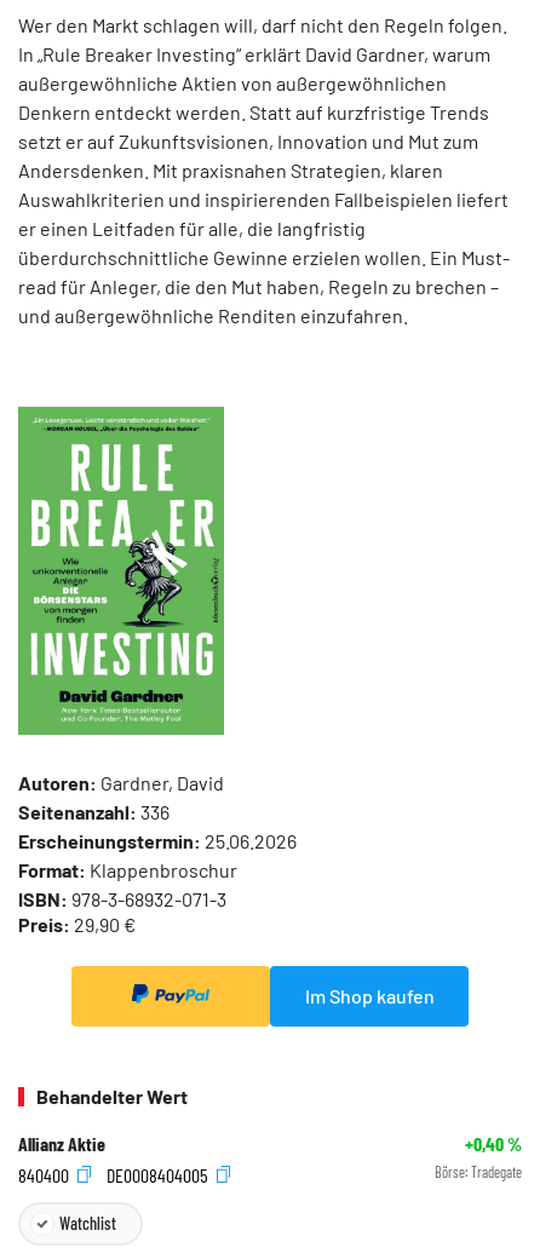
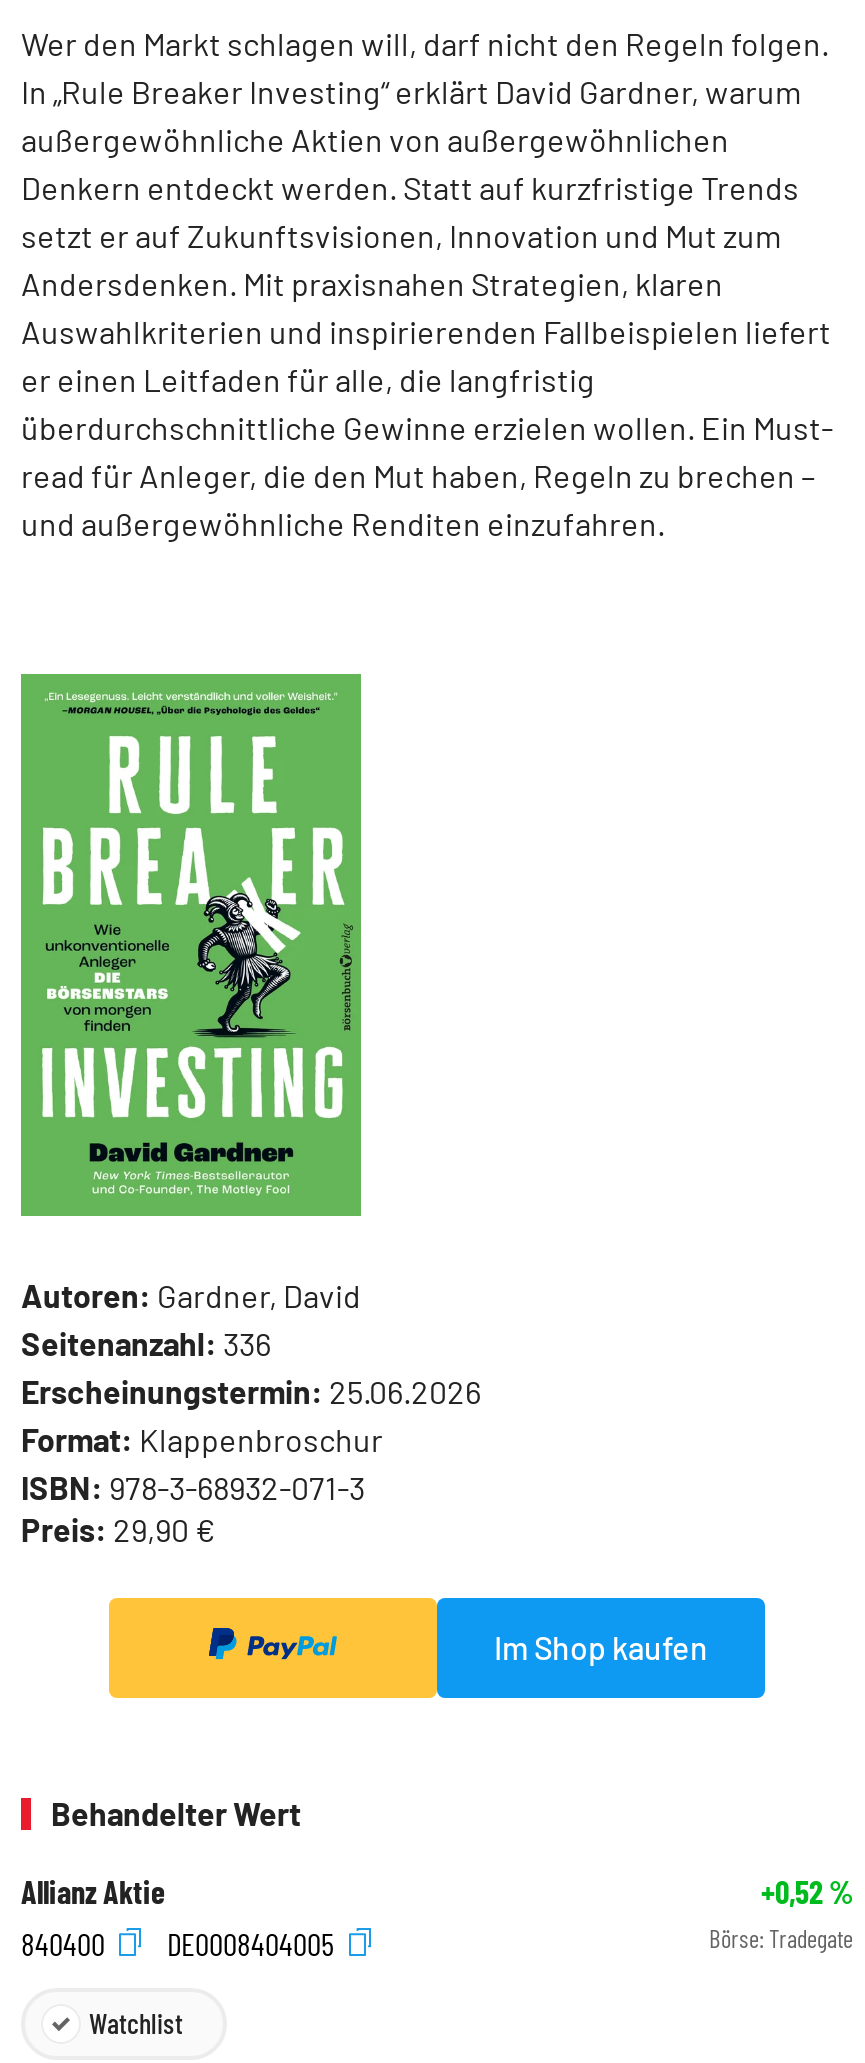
[465,1132,522,1155] +0,40% -> [761,1872,853,1910] +0,52%

